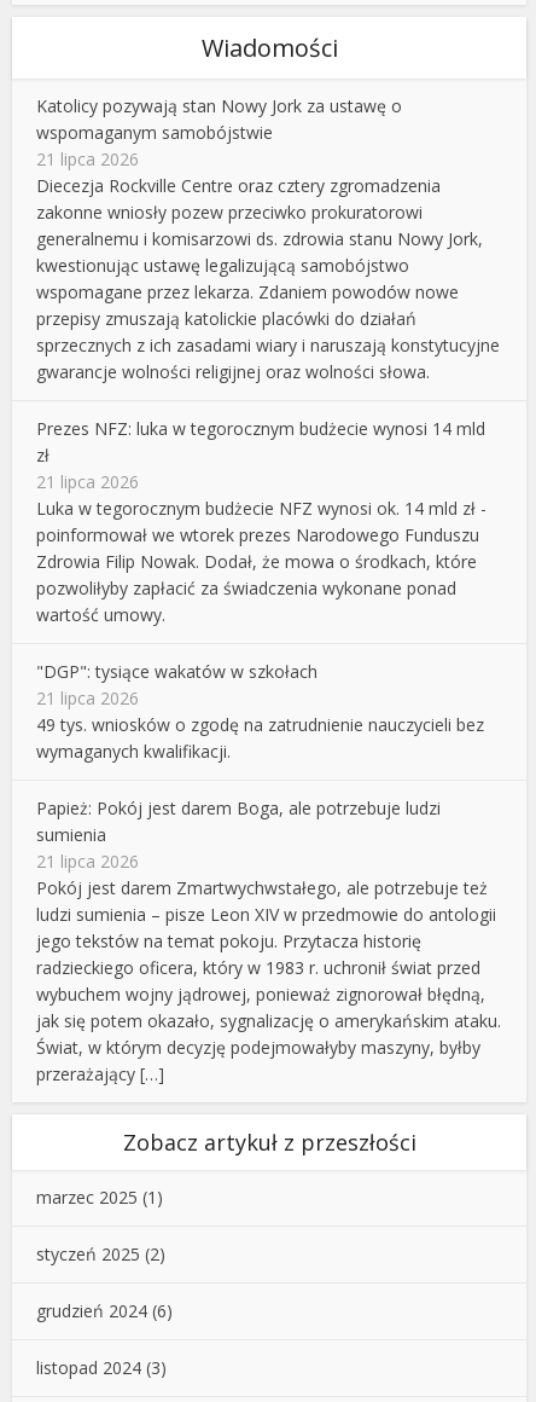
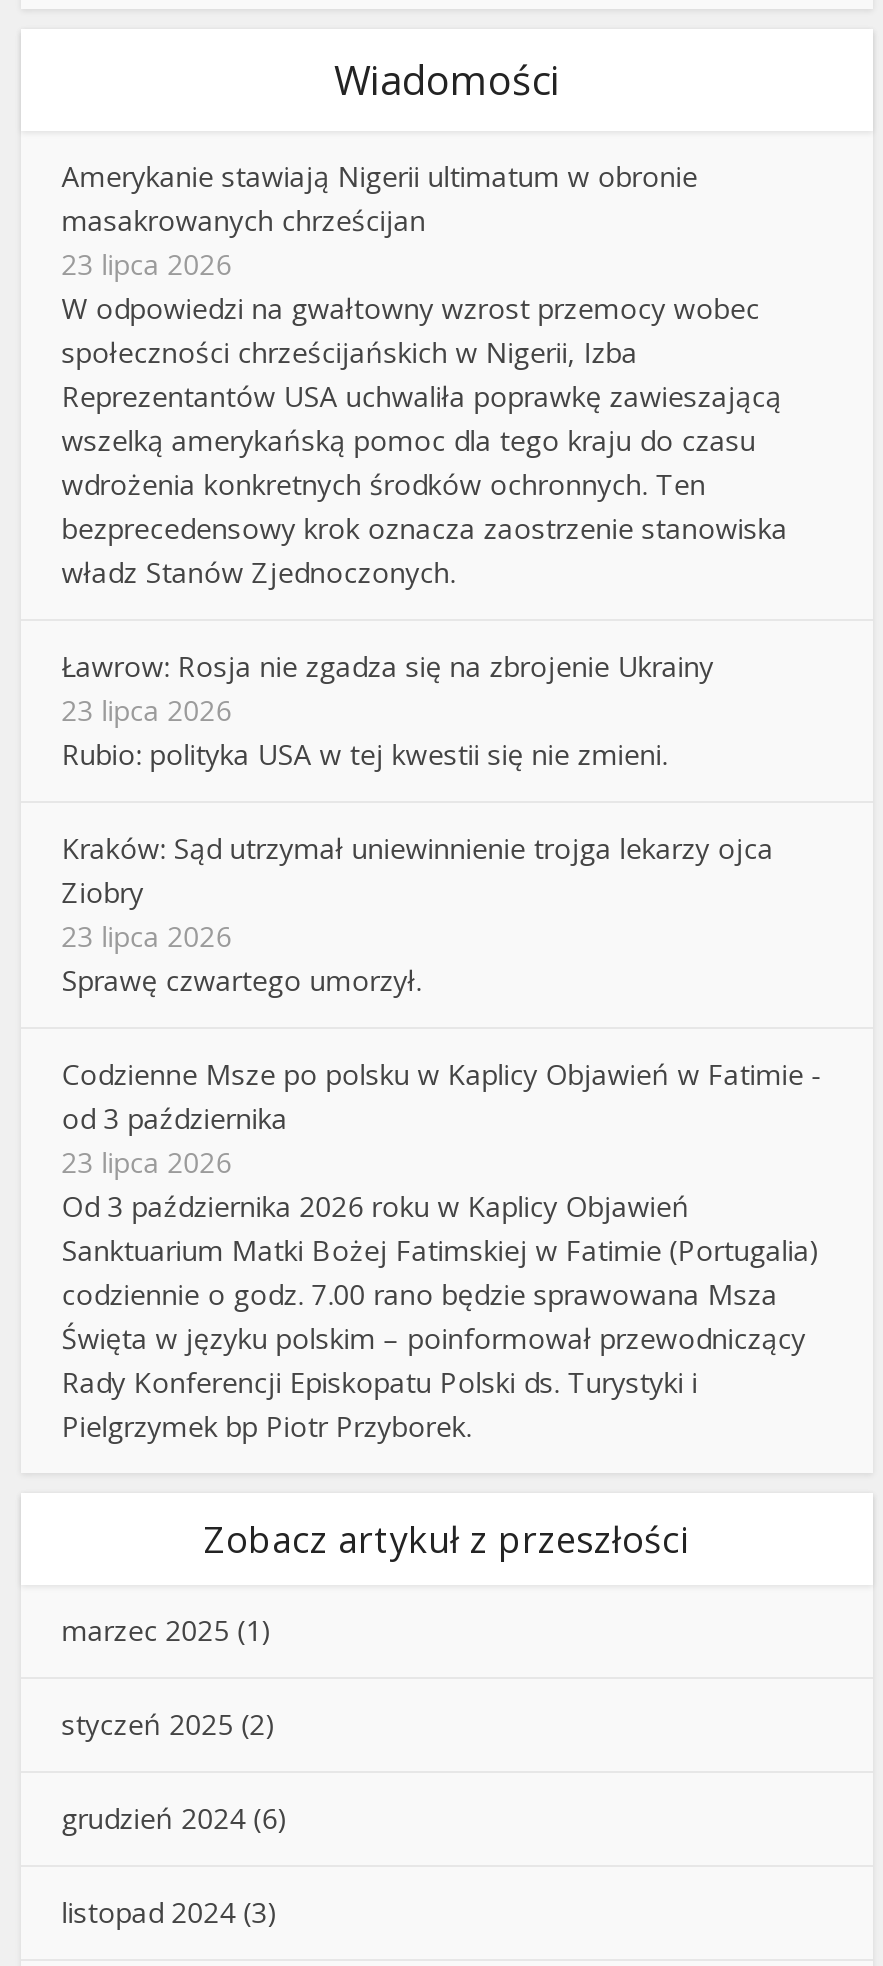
[36,94,500,383] Katolicy pozywają stan Nowy Jork za ustawę o | wspomaganym samobójstwie | 21 lipca 2026 | Diecezja Rockville Centre oraz cztery zgromadzenia | zakonne wniosły pozew przeciwko prokuratorowi | generalnemu i komisarzowi ds. zdrowia stanu Nowy Jork, | kwestionując ustawę legalizującą samobójstwo | wspomagane przez lekarza. Zdaniem powodów nowe | przepisy zmuszają katolickie placówki do działań | sprzecznych z ich zasadami wiary i naruszają konstytucyjne | gwarancje wolności religijnej oraz wolności słowa. -> [61,157,787,591] Amerykanie stawiają Nigerii ultimatum w obronie | masakrowanych chrześcijan | 23 lipca 2026 | W odpowiedzi na gwałtowny wzrost przemocy wobec | społeczności chrześcijańskich w Nigerii, Izba | Reprezentantów USA uchwaliła poprawkę zawieszającą | wszelką amerykańską pomoc dla tego kraju do czasu | wdrożenia konkretnych środków ochronnych. Ten | bezprecedensowy krok oznacza zaostrzenie stanowiska | władz Stanów Zjednoczonych.
[36,417,487,626] Prezes NFZ: luka w tegorocznym budżecie wynosi 14 mld | zł | 21 lipca 2026 | Luka w tegorocznym budżecie NFZ wynosi ok. 14 mld zł - | poinformował we wtorek prezes Narodowego Funduszu | Zdrowia Filip Nowak. Dodał, że mowa o środkach, które | pozwoliłyby zapłacić za świadczenia wykonane ponad | wartość umowy. -> [61,647,713,773] Ławrow: Rosja nie zgadza się na zbrojenie Ukrainy | 23 lipca 2026 | Rubio: polityka USA w tej kwestii się nie zmieni.
[36,660,484,762] "DGP": tysiące wakatów w szkołach | 21 lipca 2026 | 49 tys. wniosków o zgodę na zatrudnienie nauczycieli bez | wymaganych kwalifikacji. -> [61,829,773,999] Kraków: Sąd utrzymał uniewinnienie trojga lekarzy ojca | Ziobry | 23 lipca 2026 | Sprawę czwartego umorzył.
[36,796,501,1085] Papież: Pokój jest darem Boga, ale potrzebuje ludzi | sumienia | 21 lipca 2026 | Pokój jest darem Zmartwychwstałego, ale potrzebuje też | ludzi sumienia – pisze Leon XIV w przedmowie do antologii | jego tekstów na temat pokoju. Przytacza historię | radzieckiego oficera, który w 1983 r. uchronił świat przed | wybuchem wojny jądrowej, ponieważ zignorował błędną, | jak się potem okazało, sygnalizację o amerykańskim ataku. | Świat, w którym decyzję podejmowałyby maszyny, byłby | przerażający […] -> [61,1055,821,1445] Codzienne Msze po polsku w Kaplicy Objawień w Fatimie - | od 3 października | 23 lipca 2026 | Od 3 października 2026 roku w Kaplicy Objawień | Sanktuarium Matki Bożej Fatimskiej w Fatimie (Portugalia) | codziennie o godz. 7.00 rano będzie sprawowana Msza | Święta w języku polskim – poinformował przewodniczący | Rady Konferencji Episkopatu Polski ds. Turystyki i | Pielgrzymek bp Piotr Przyborek.

